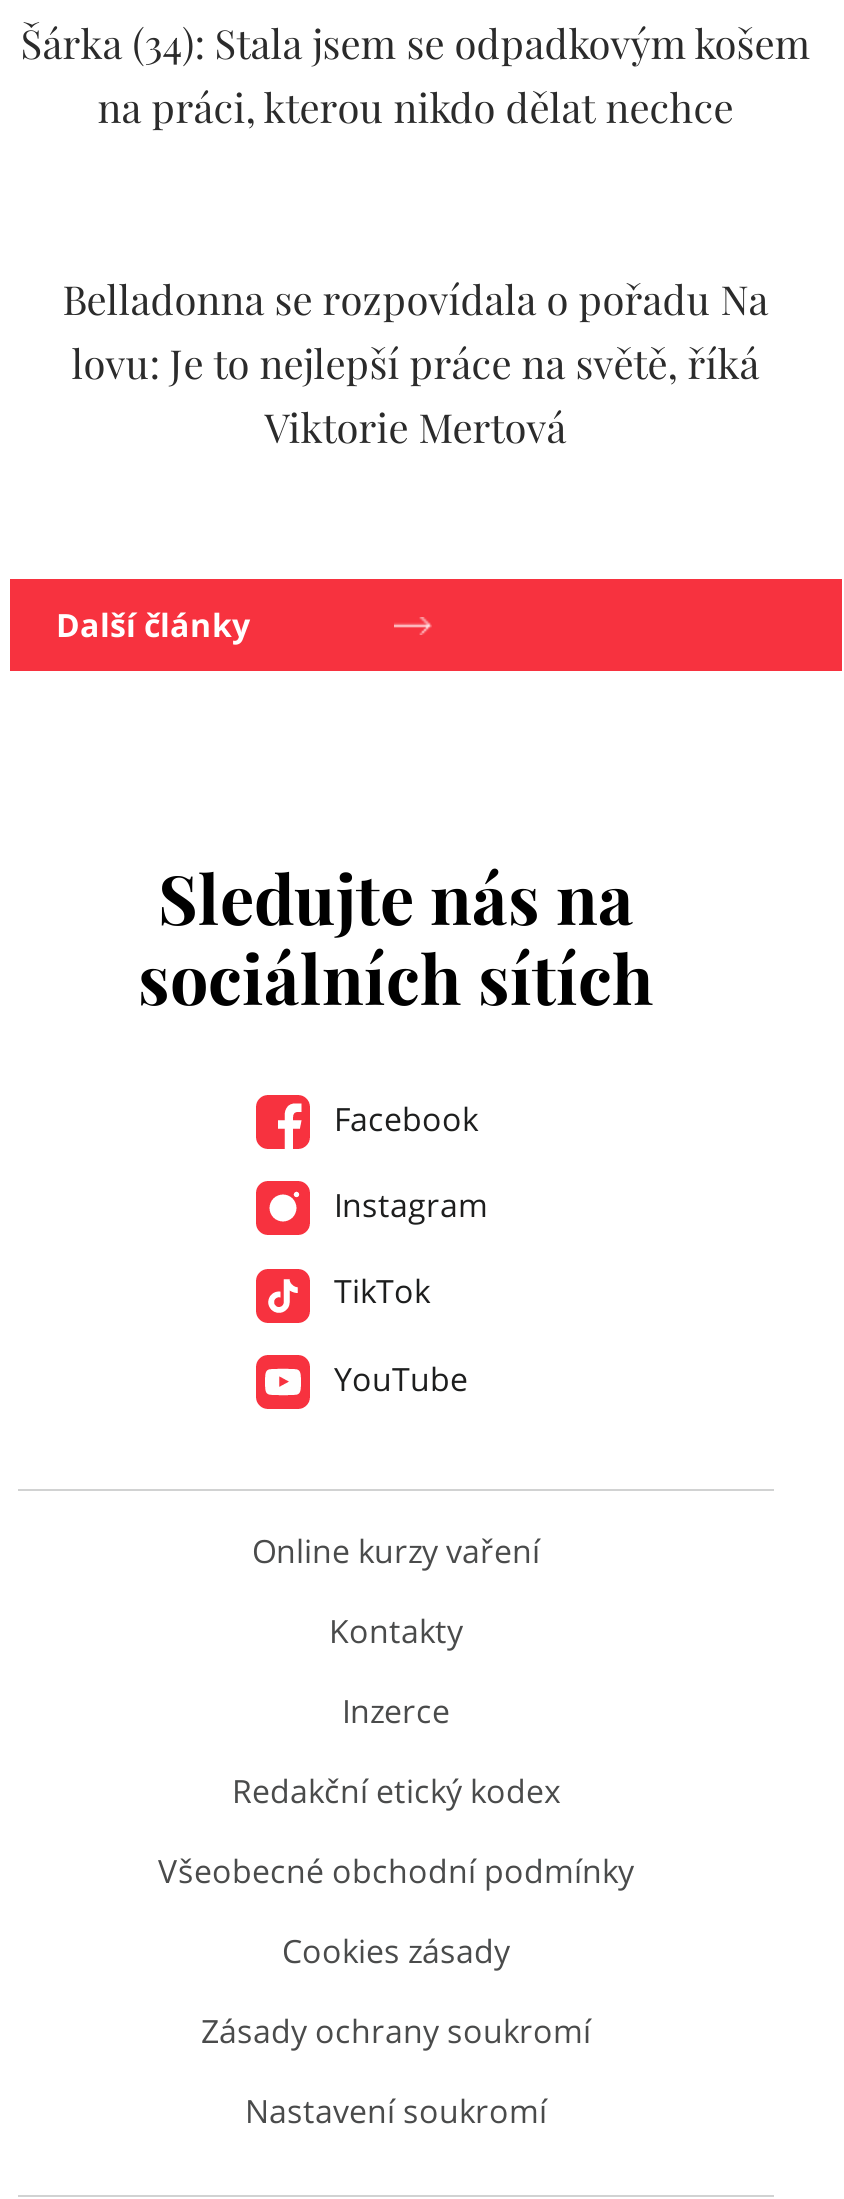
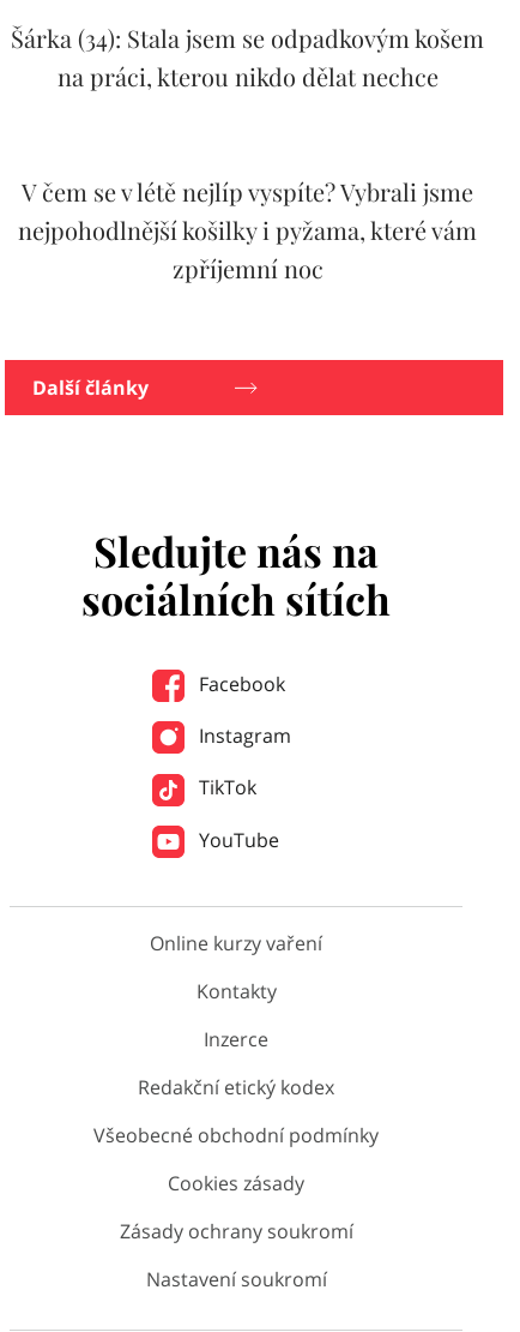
[63,271,769,453] Belladonna se rozpovídala o pořadu Na | lovu: Je to nejlepší práce na světě, říká | Viktorie Mertová -> [18,175,477,284] V čem se v létě nejlíp vyspíte? Vybrali jsme | nejpohodlnější košilky i pyžama, které vám | zpříjemní noc

